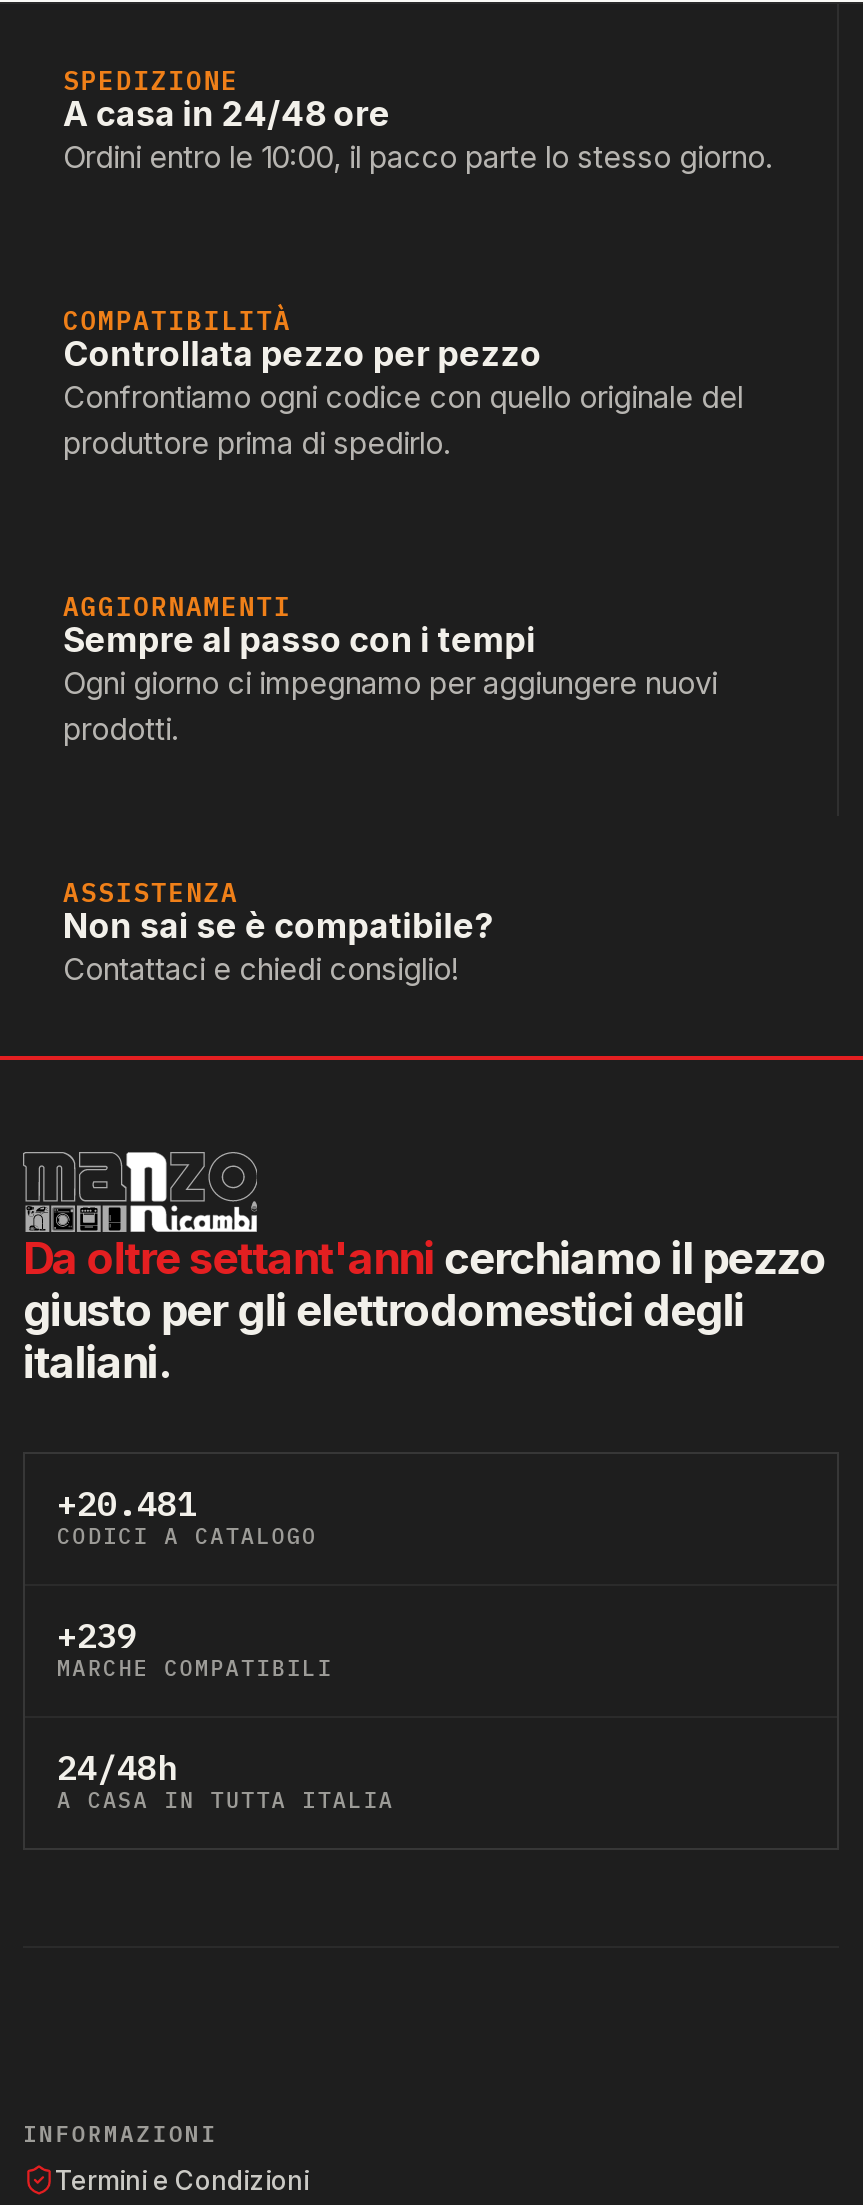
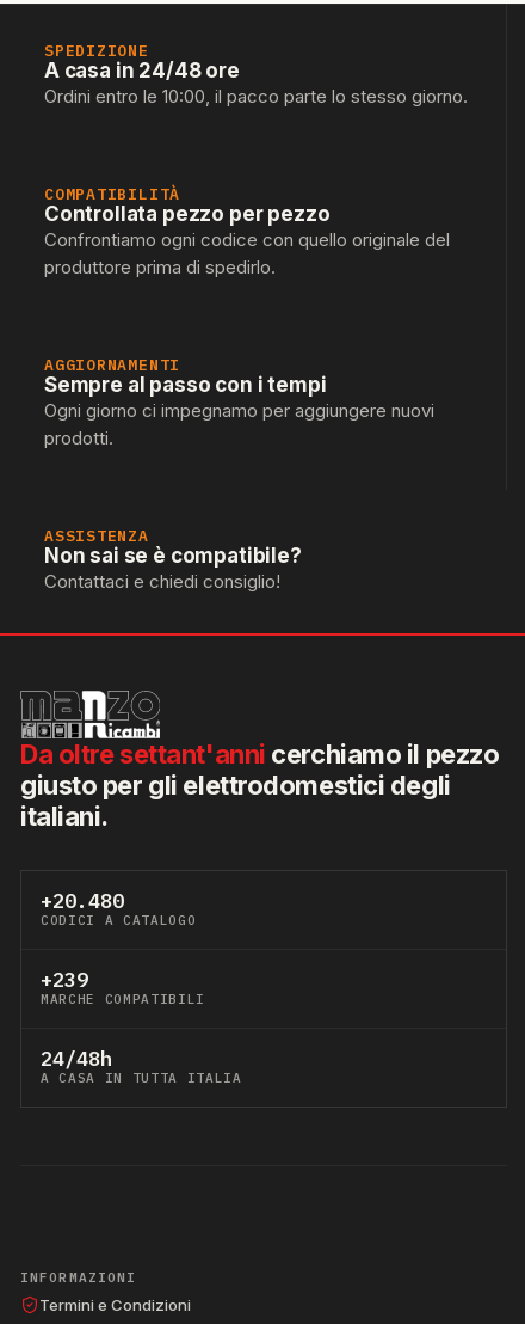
[57,1481,197,1525] +20.481 -> [41,887,124,914] +20.480

